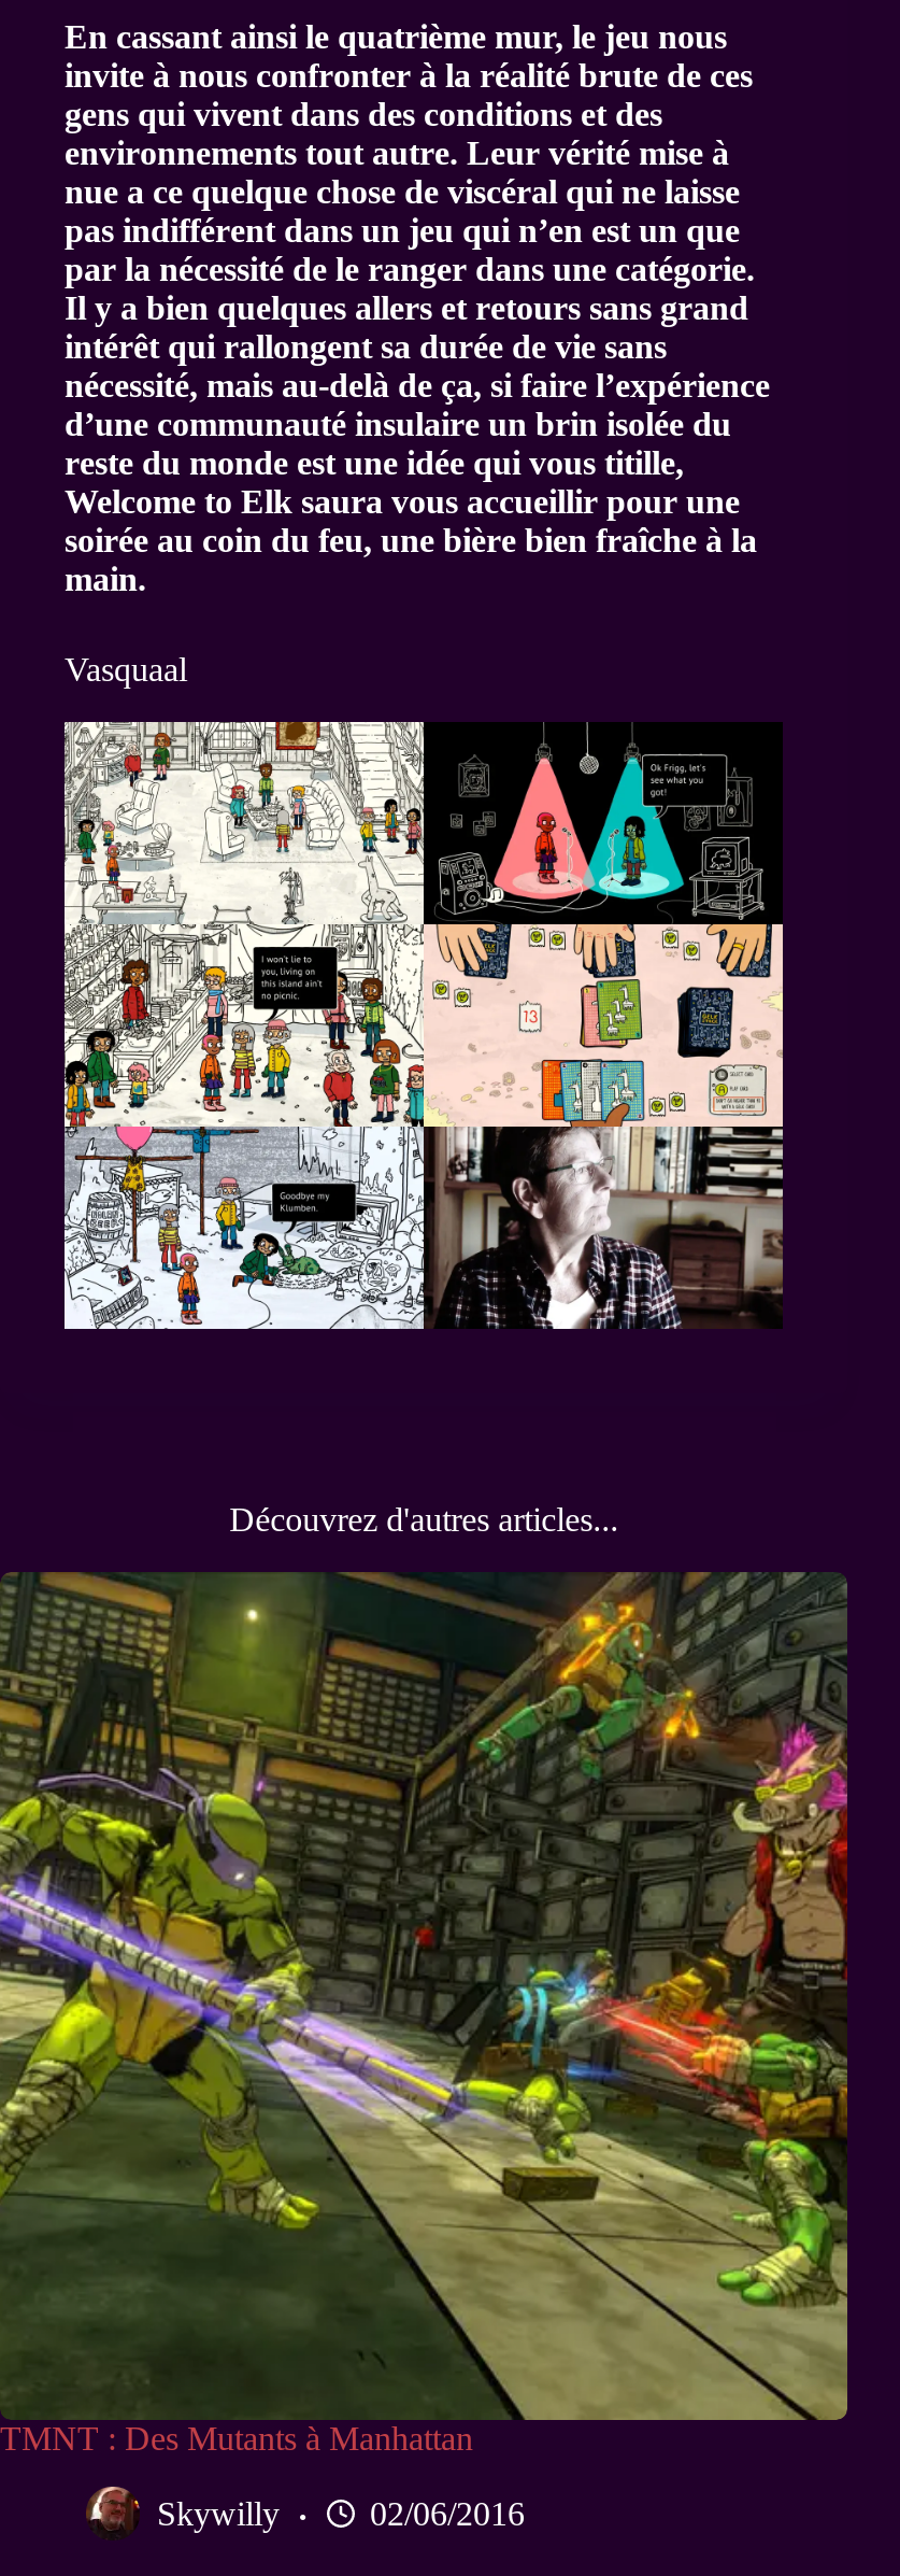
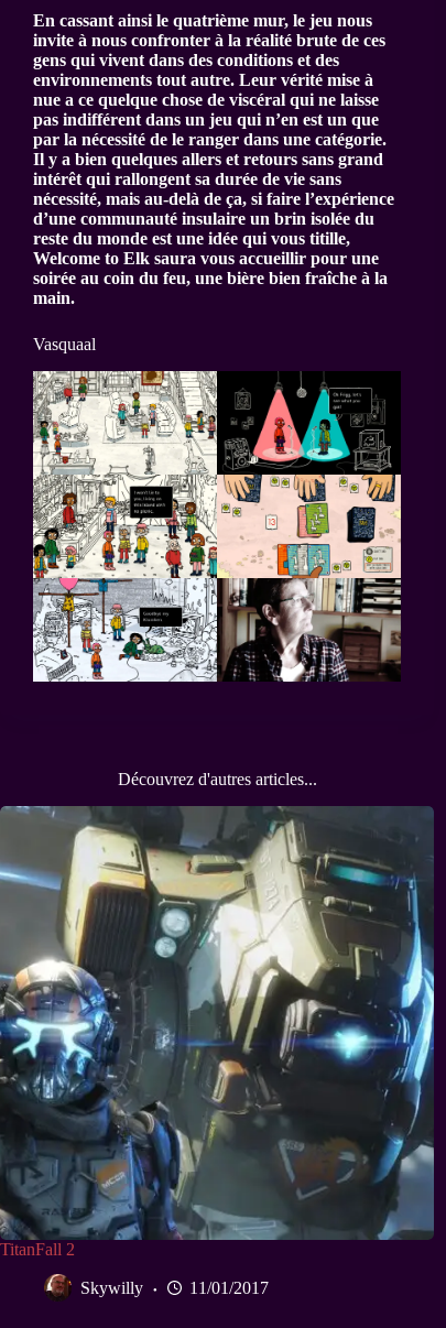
[0,1572,849,2456] [image] | TMNT : Des Mutants à Manhattan -> [0,805,435,1259] [image] | TitanFall 2
[370,2495,525,2531] 02/06/2016 -> [189,1278,269,1297] 11/01/2017

